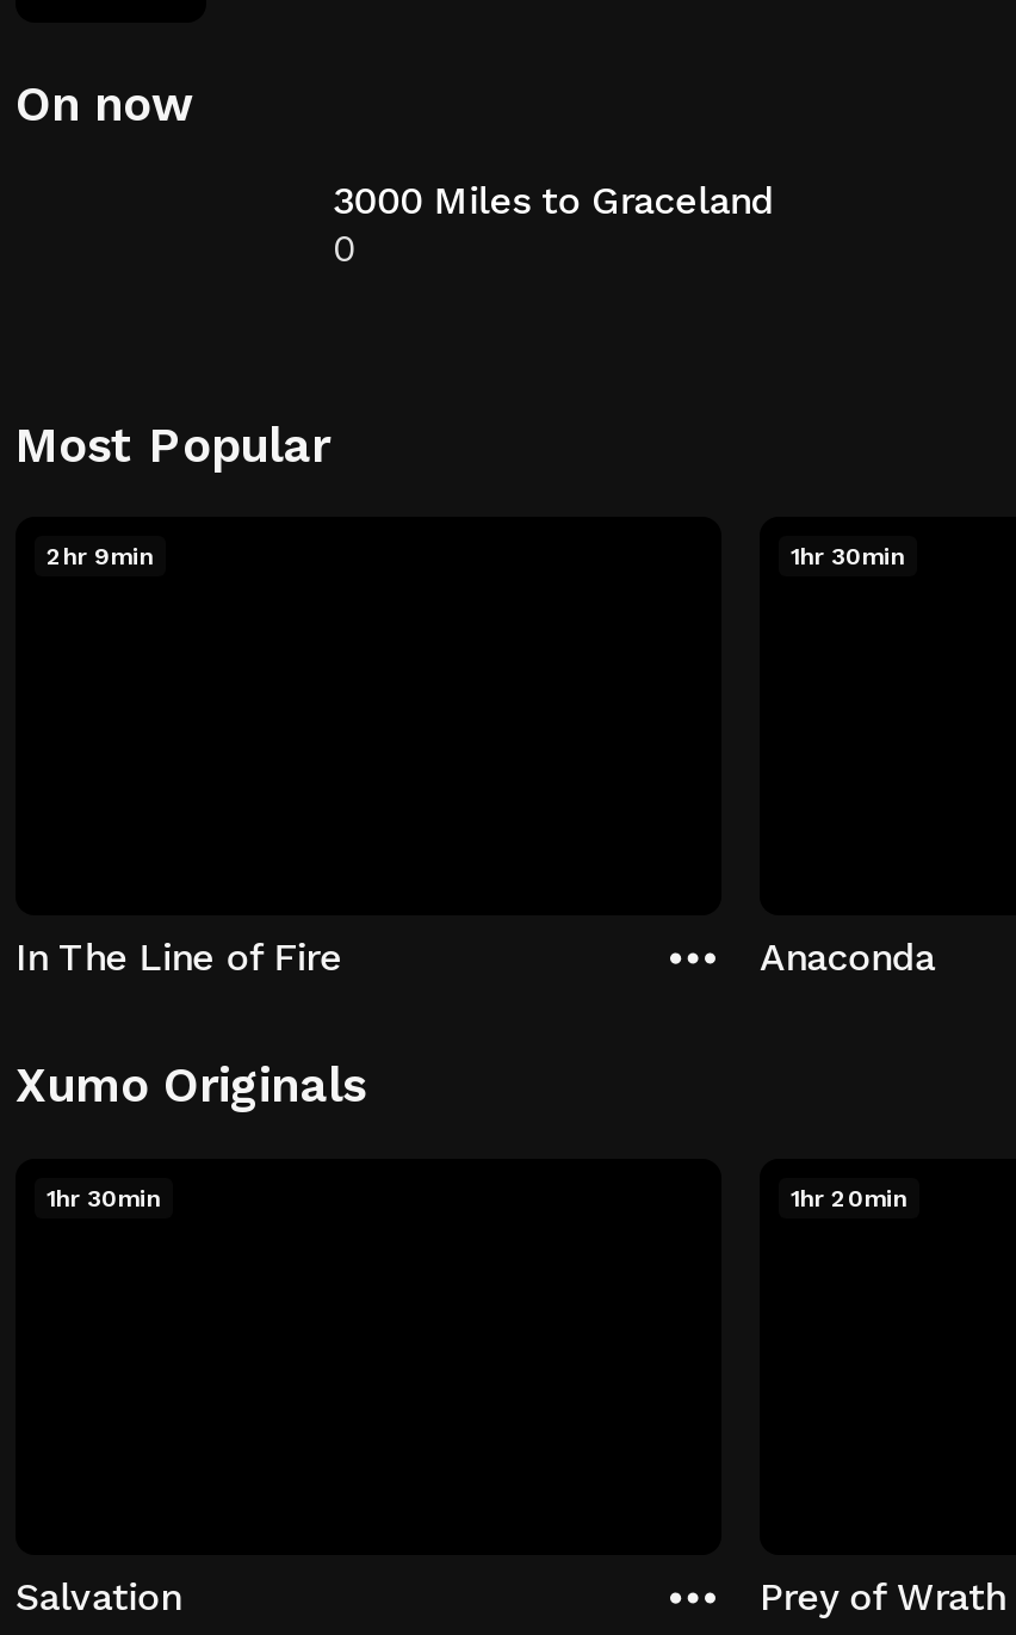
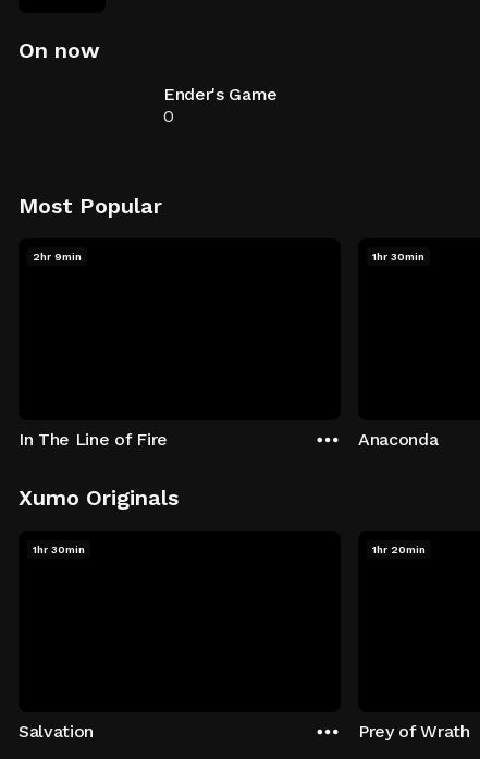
[333,178,773,223] 3000 Miles to Graceland -> [163,84,278,105] Ender's Game

